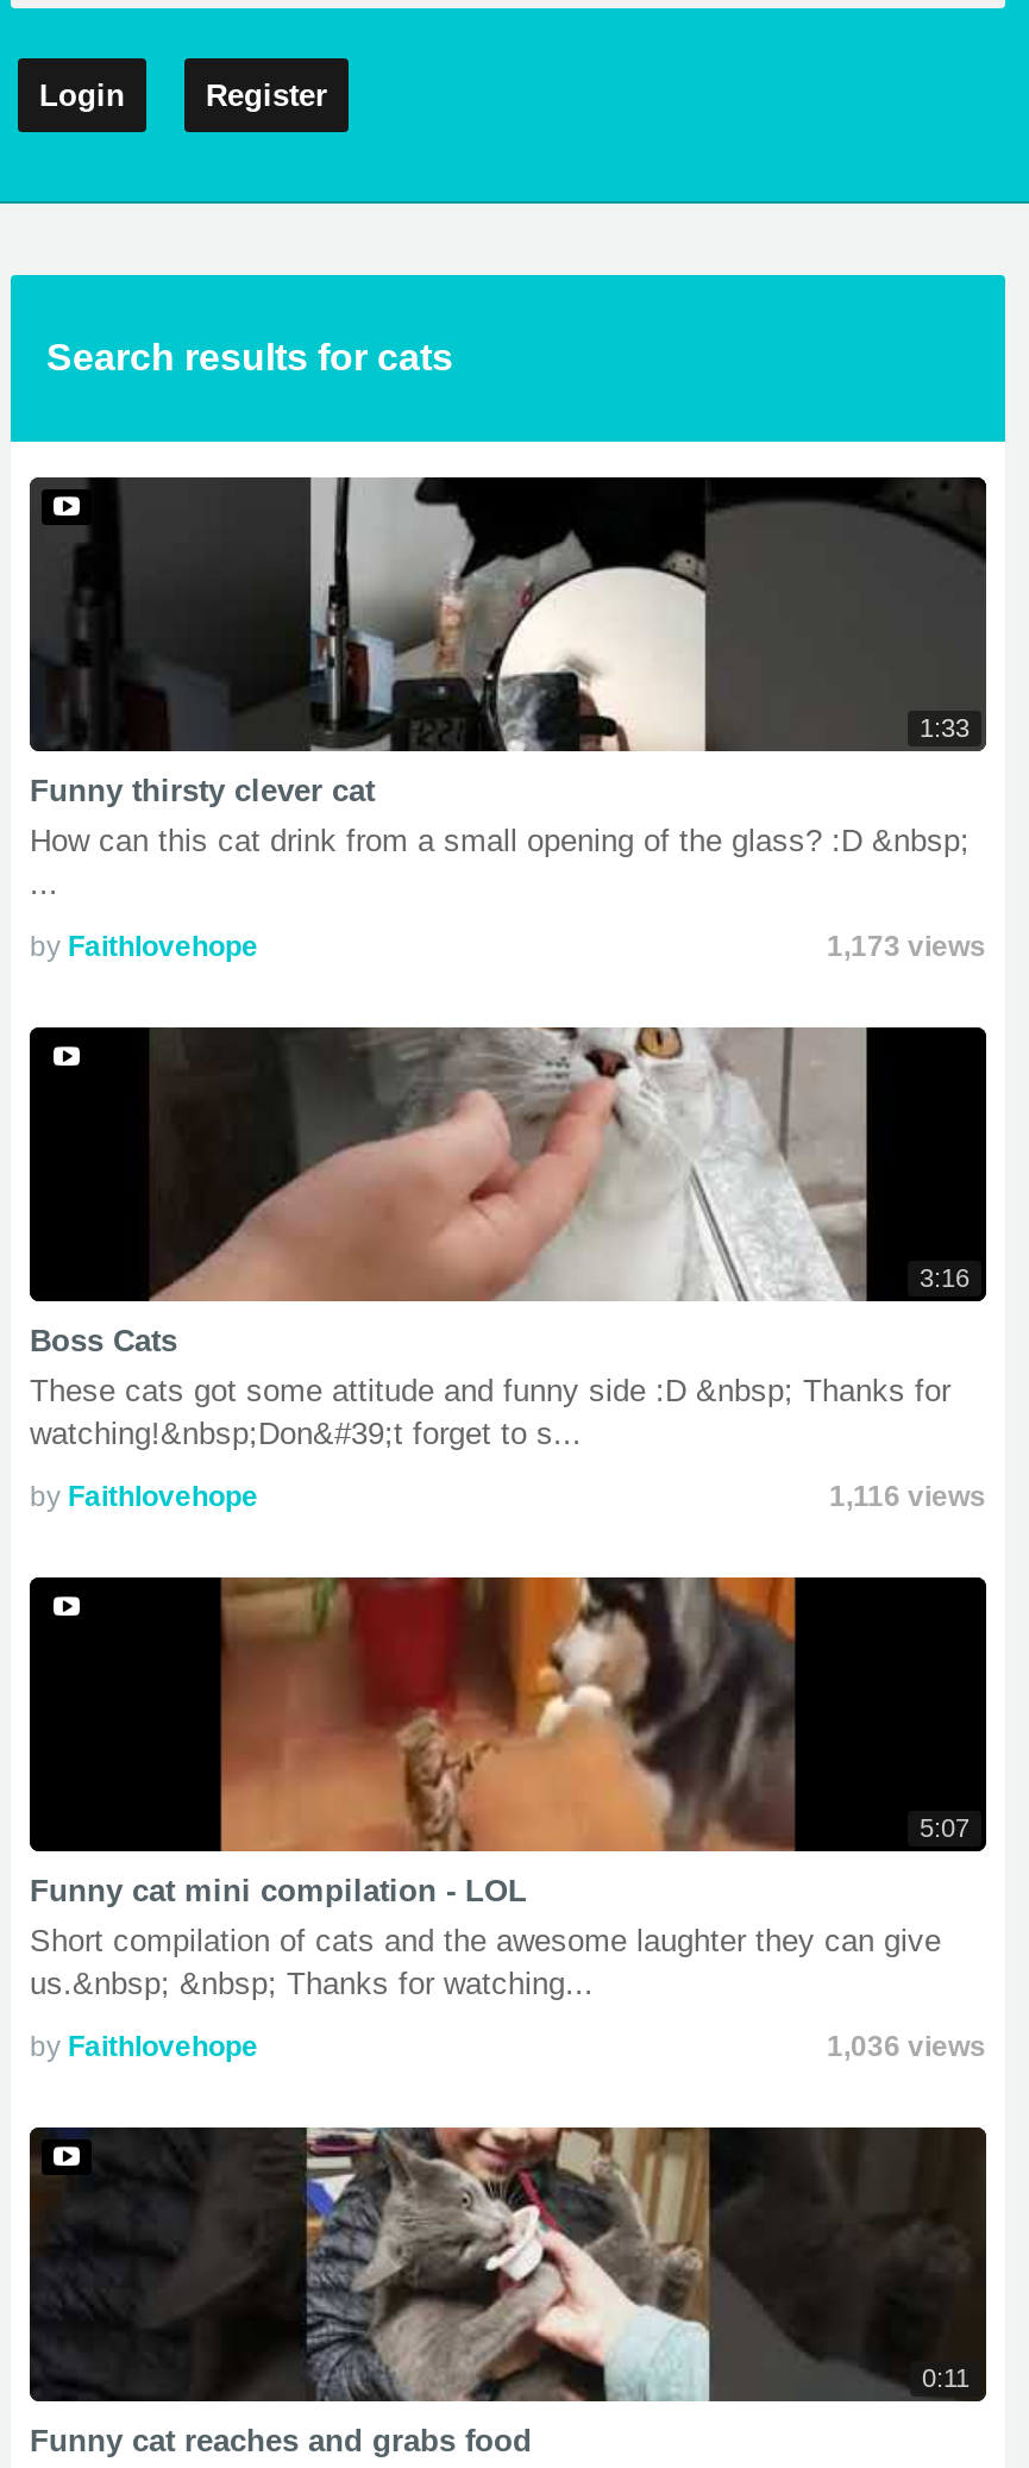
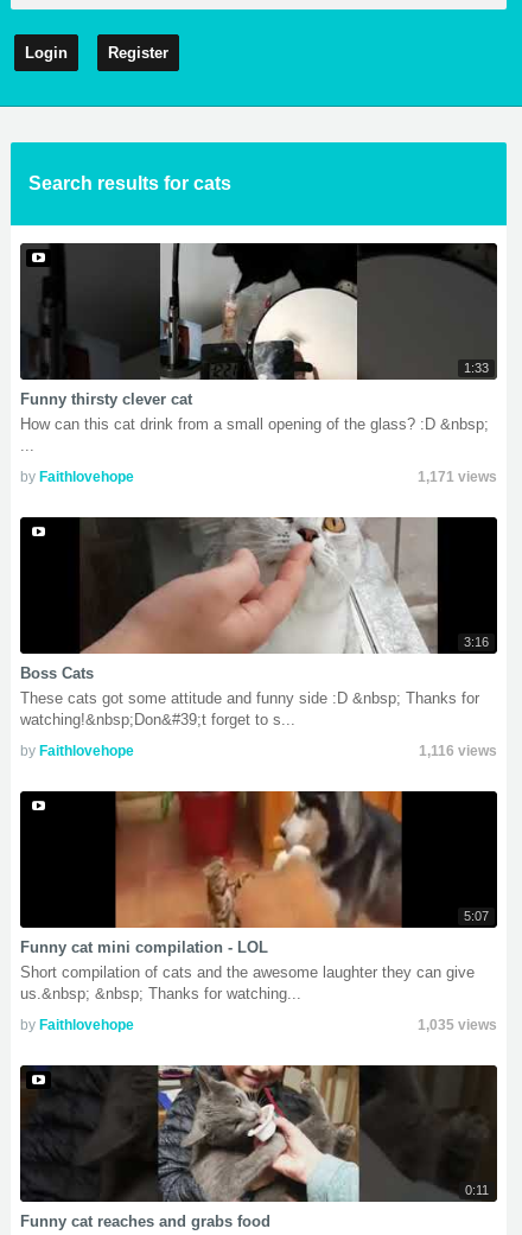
[827,930,986,963] 1,173 views -> [418,469,497,485] 1,171 views
[827,2030,986,2063] 1,036 views -> [418,1017,497,1033] 1,035 views

